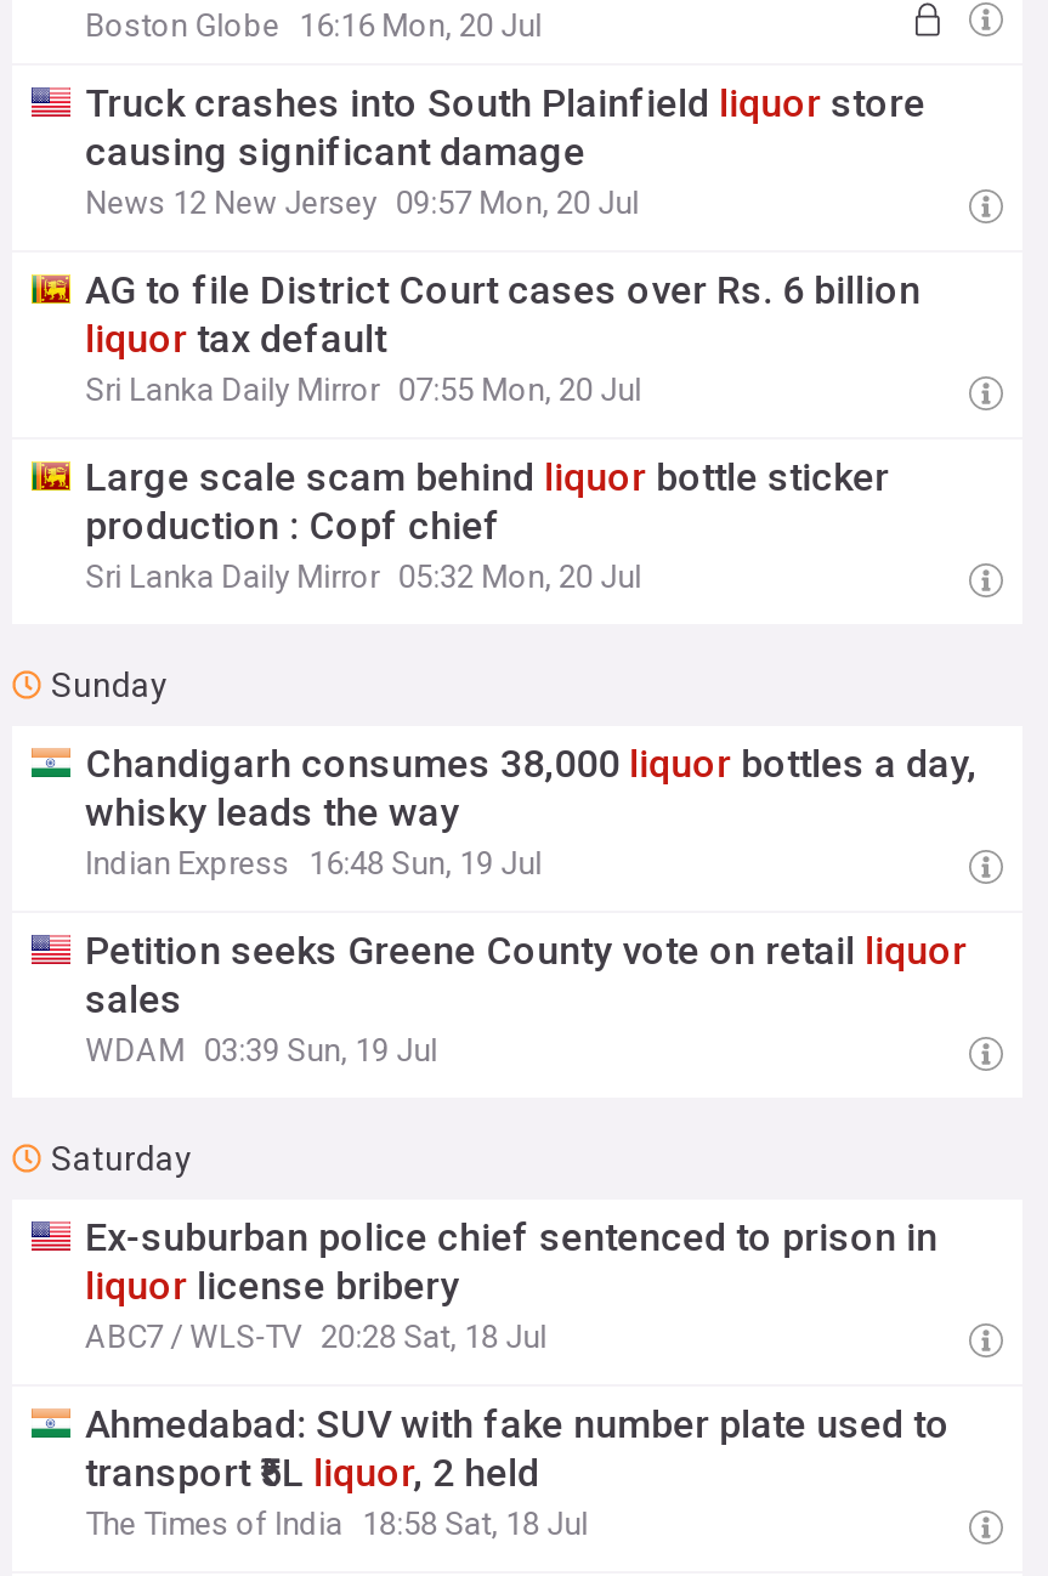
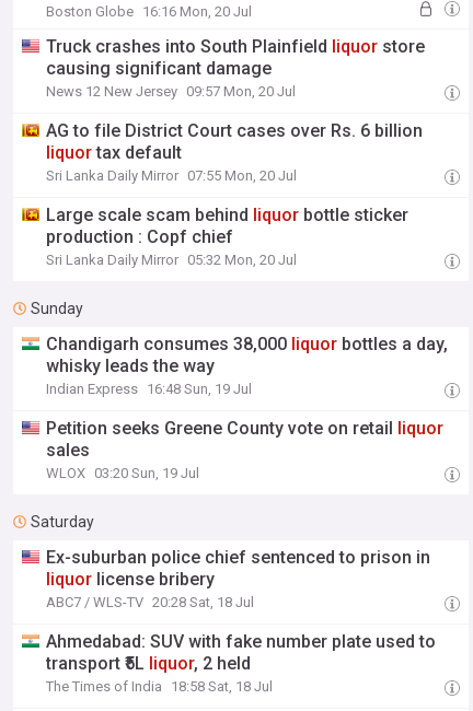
[85,1032,437,1068] WDAM 03:39 Sun, 19 Jul -> [46,465,199,481] WLOX 03:20 Sun, 19 Jul

